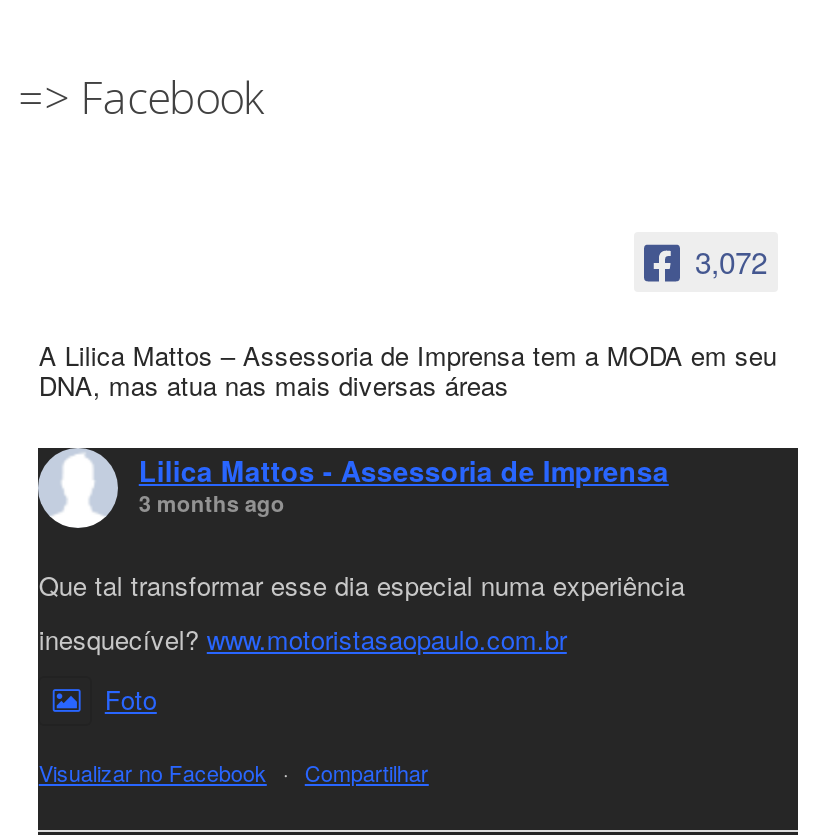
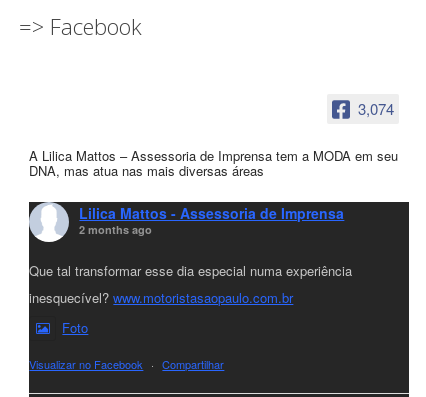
[695,240,767,282] 3,072 -> [357,98,393,119] 3,074
[139,487,285,517] 3 months ago -> [79,222,152,237] 2 months ago

